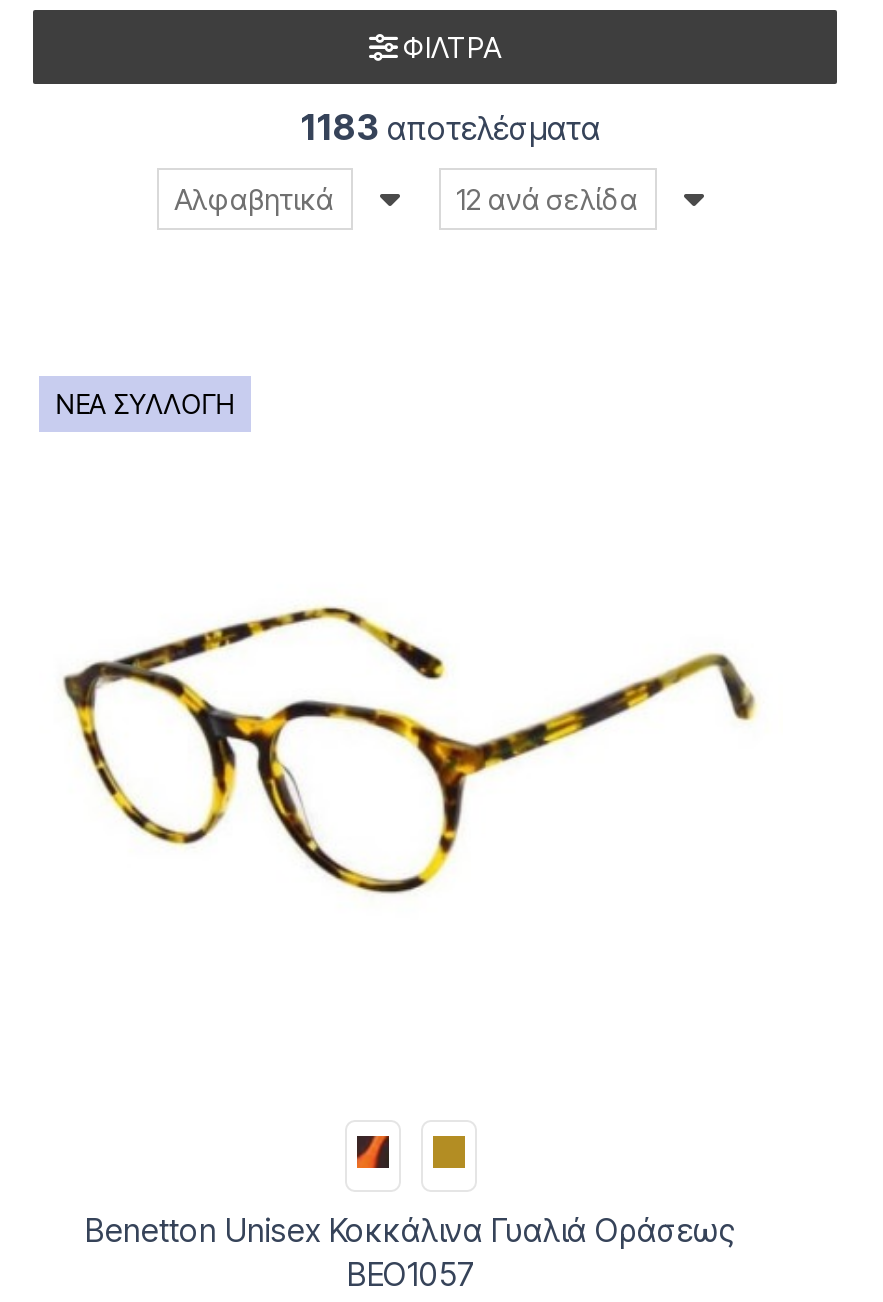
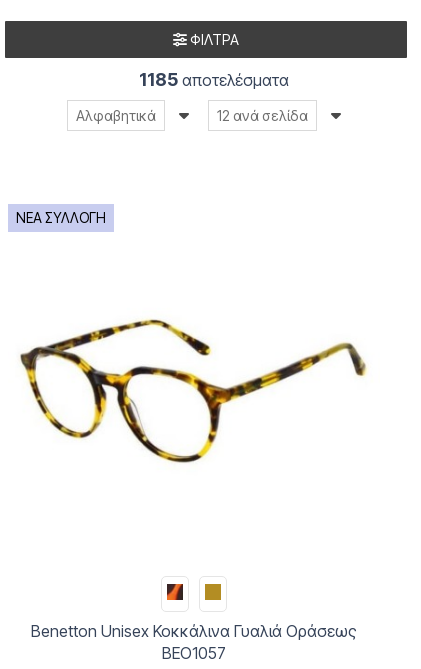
[301,106,601,148] 1183 αποτελέσματα -> [139,69,289,90] 1185 αποτελέσματα

